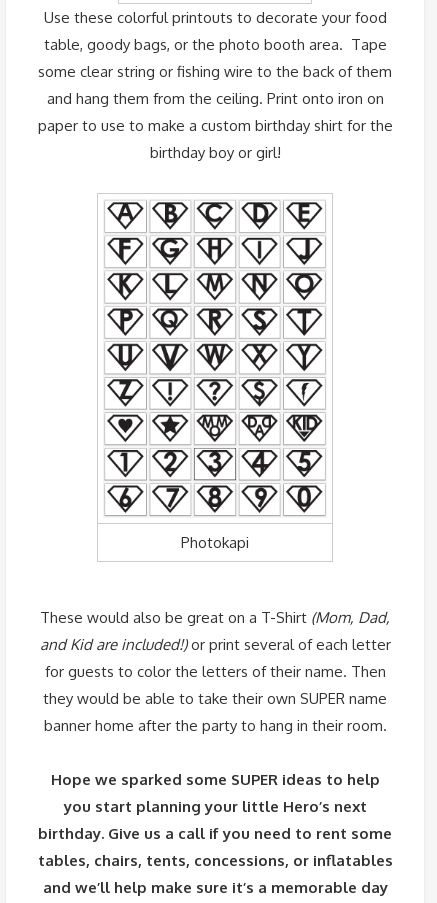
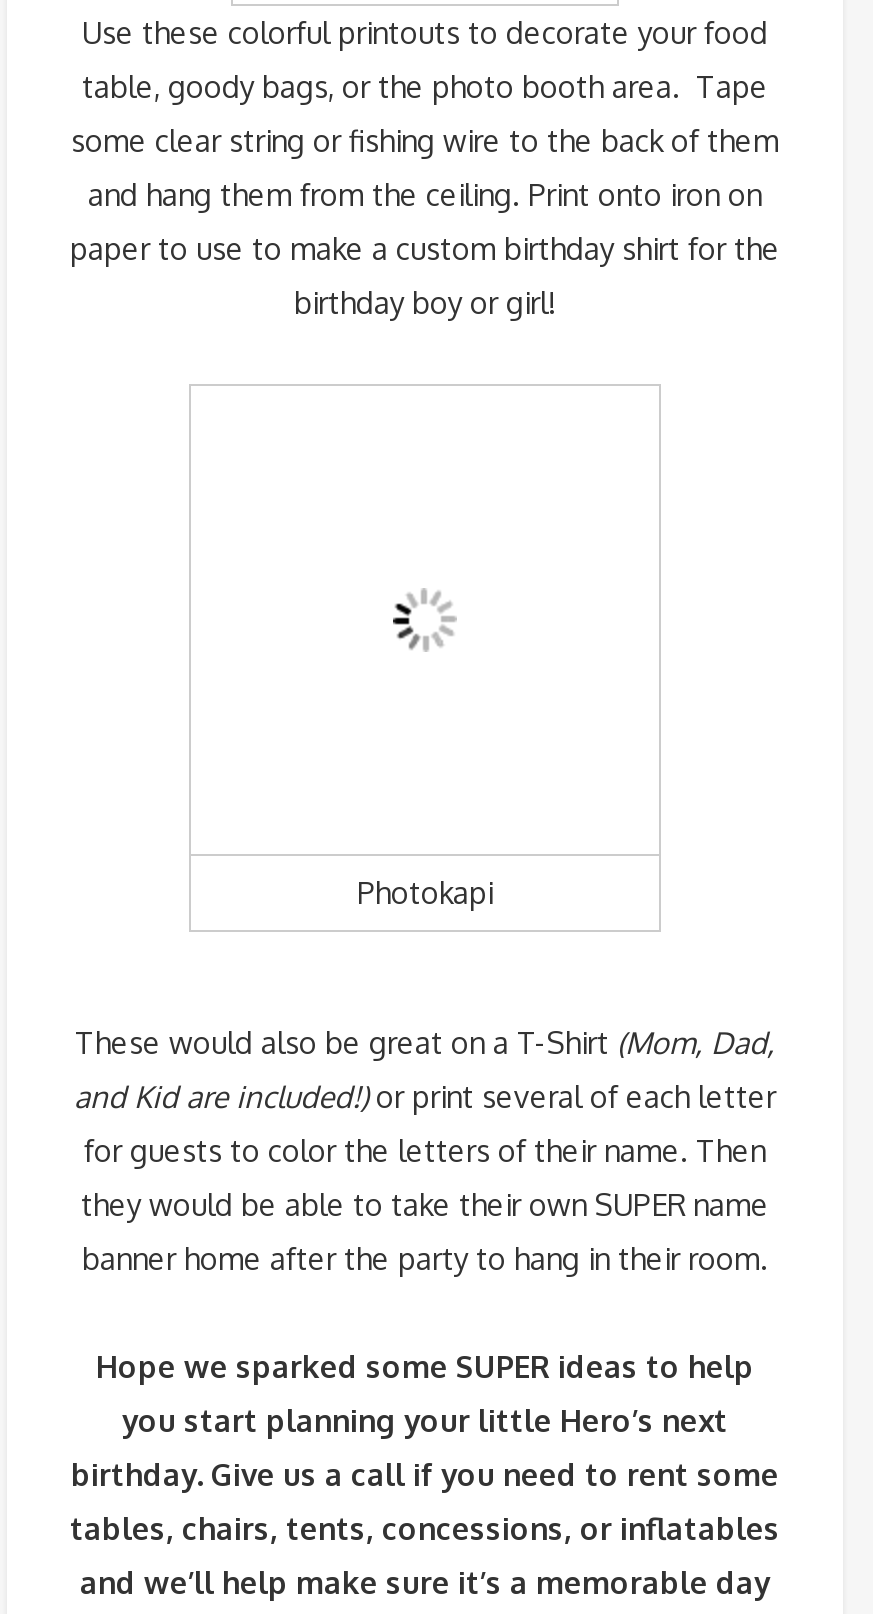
[104,201,326,517] [image] -> none

